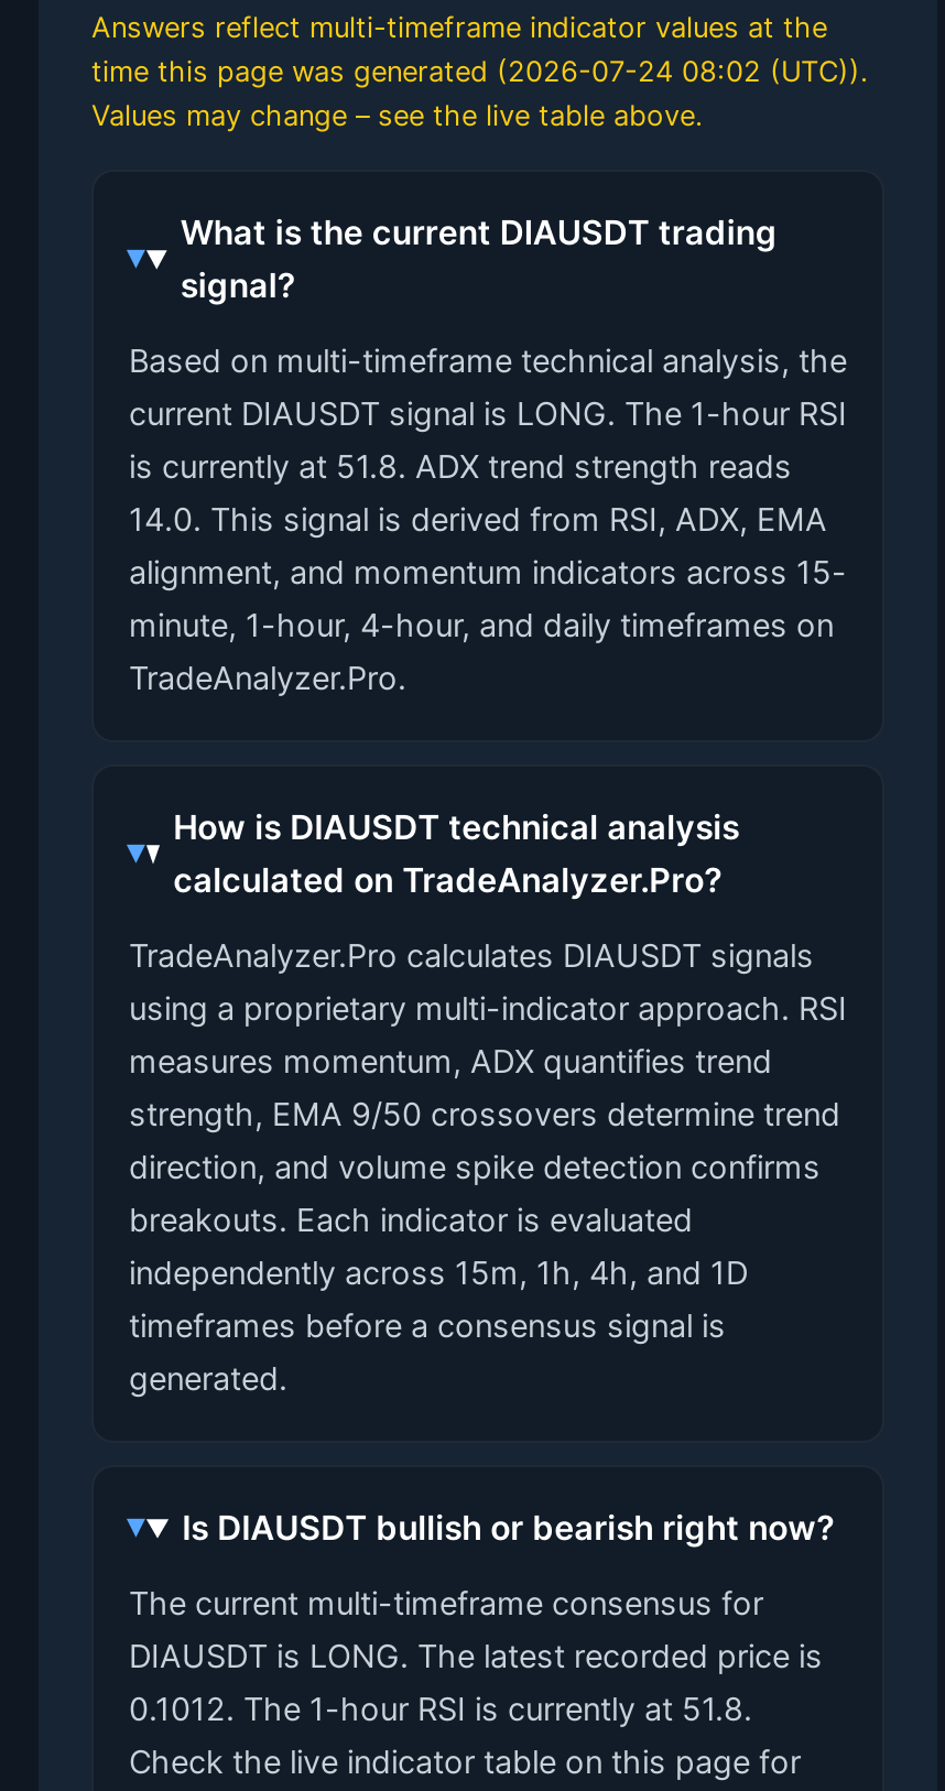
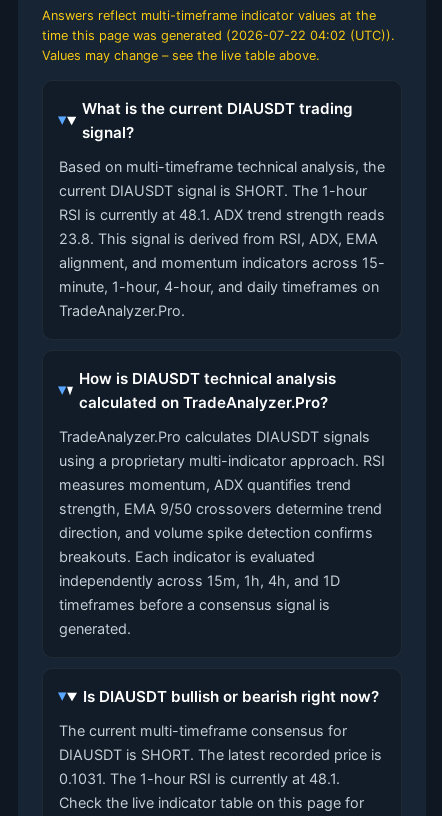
[91,55,869,88] time this page was generated (2026-07-24 08:02 (UTC)). -> [42,28,395,43] time this page was generated (2026-07-22 04:02 (UTC)).
[129,394,847,538] current DIAUSDT signal is LONG. The 1-hour RSI | is currently at 51.8. ADX trend strength reads | 14.0. This signal is derived from RSI, ADX, EMA -> [59,182,385,247] current DIAUSDT signal is SHORT. The 1-hour | RSI is currently at 48.1. ADX trend strength reads | 23.8. This signal is derived from RSI, ADX, EMA
[129,1637,823,1674] DIAUSDT is LONG. The latest recorded price is -> [59,746,382,763] DIAUSDT is SHORT. The latest recorded price is
[129,1690,752,1727] 0.1012. The 1-hour RSI is currently at 51.8. -> [59,770,340,787] 0.1031. The 1-hour RSI is currently at 48.1.

